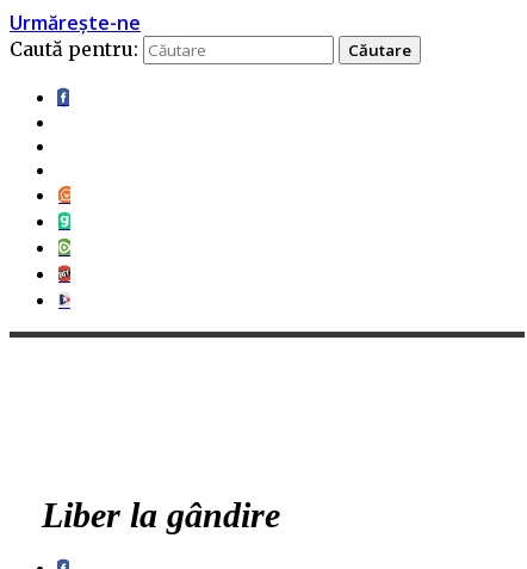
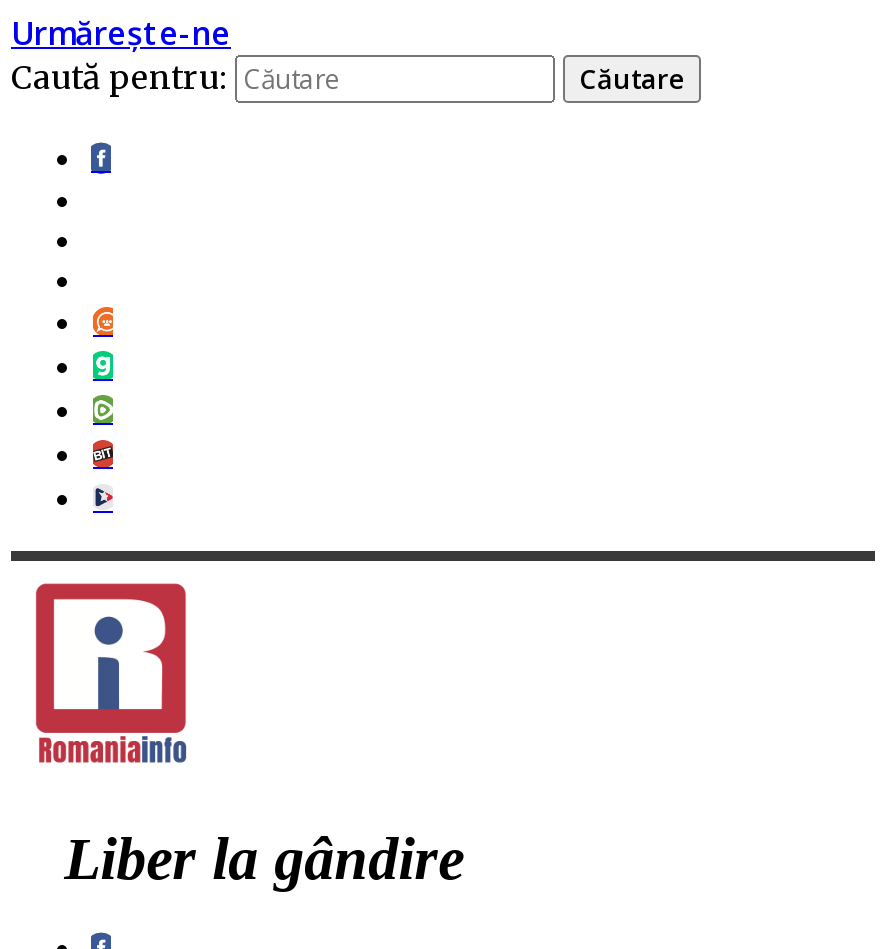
none -> [33,581,189,765] [image]

